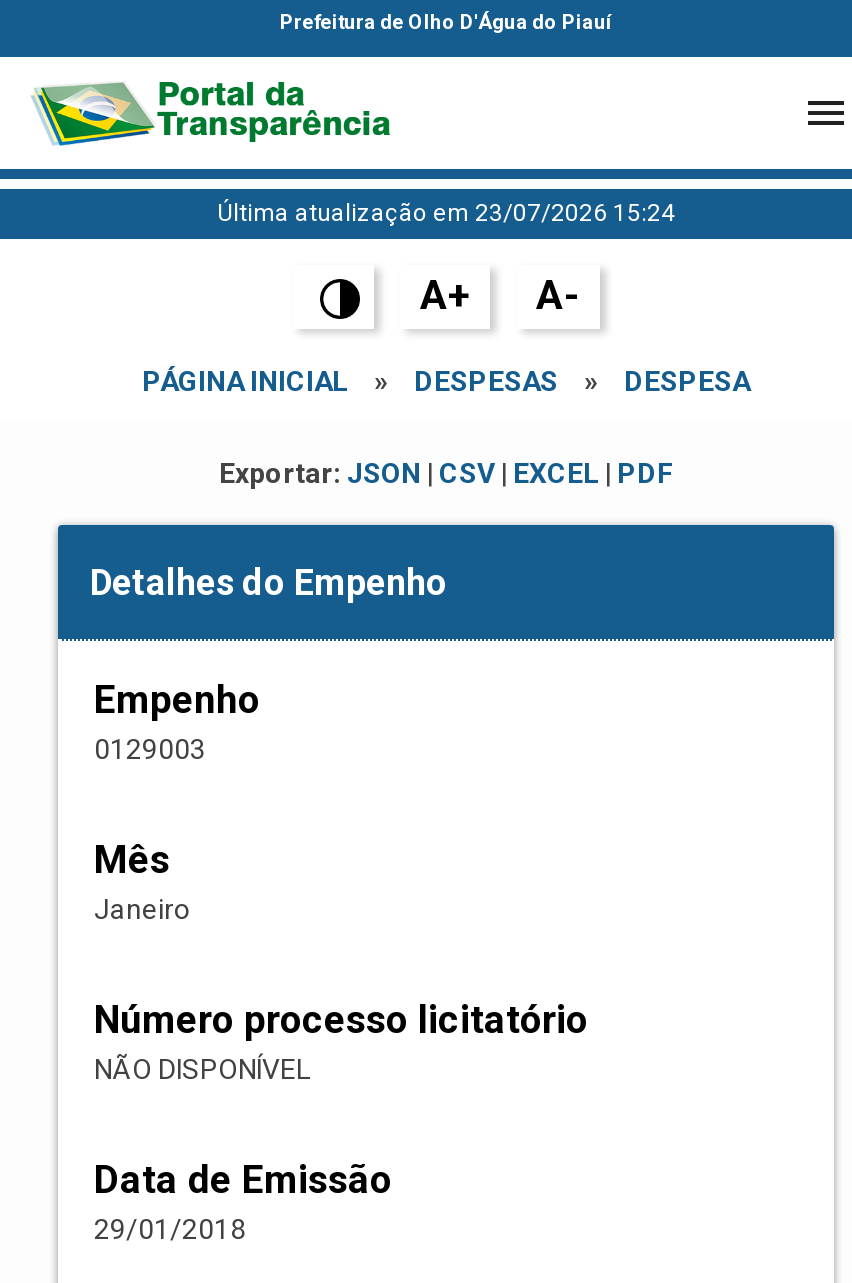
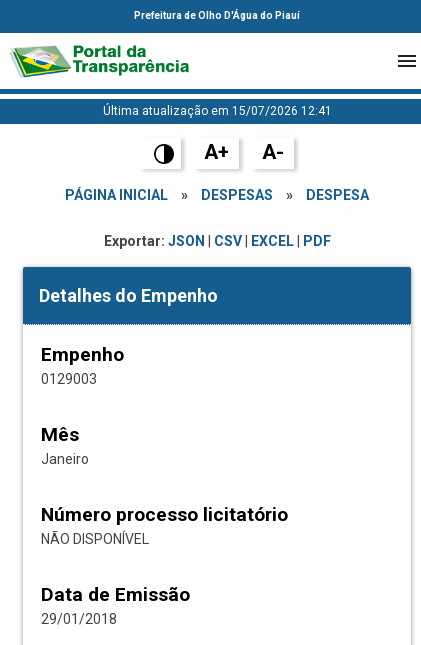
[217,199,675,227] Última atualização em 23/07/2026 15:24 -> [102,104,331,118] Última atualização em 15/07/2026 12:41

